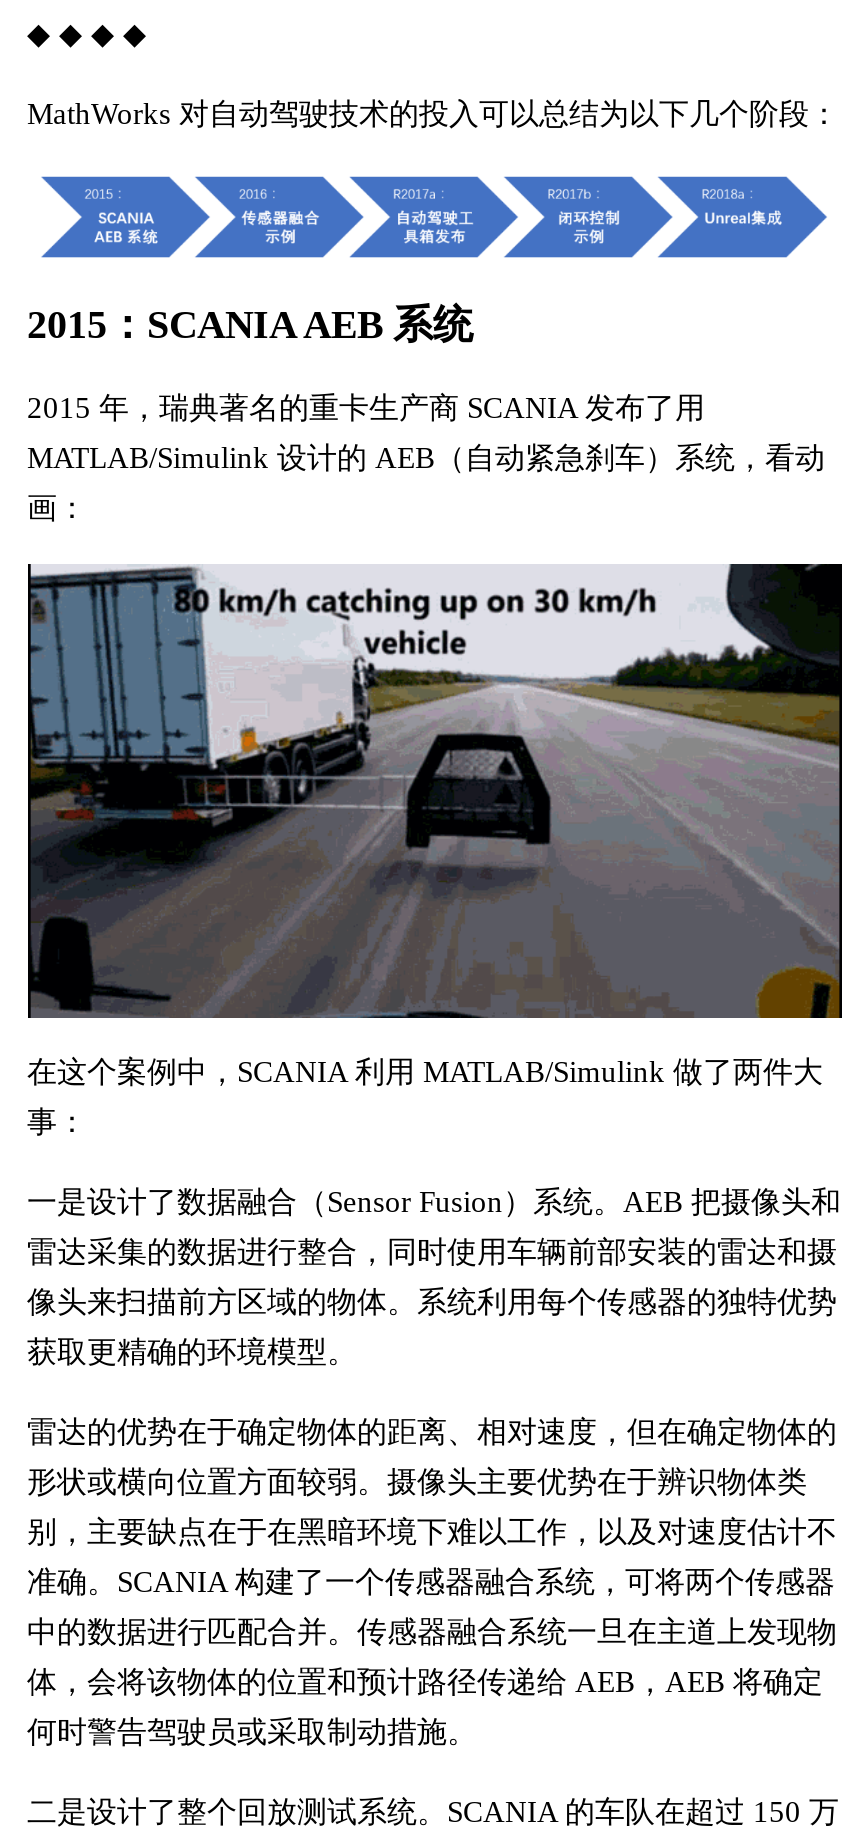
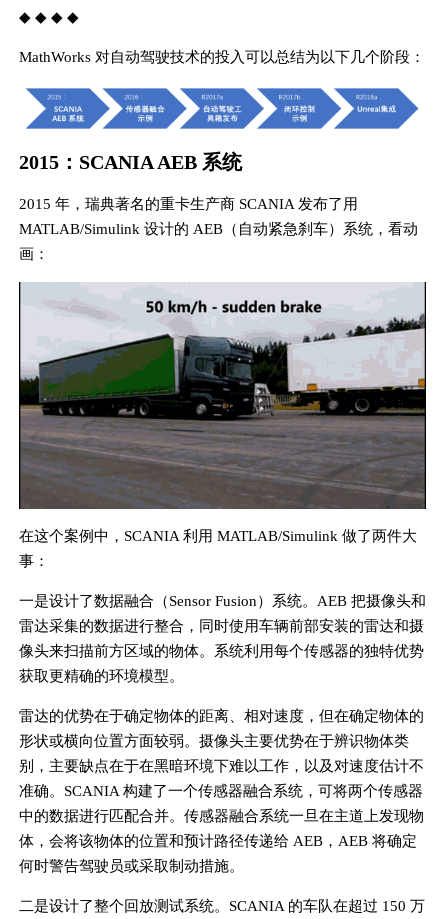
[28,562,842,1018] [image] -> [19,282,426,509] [image]

